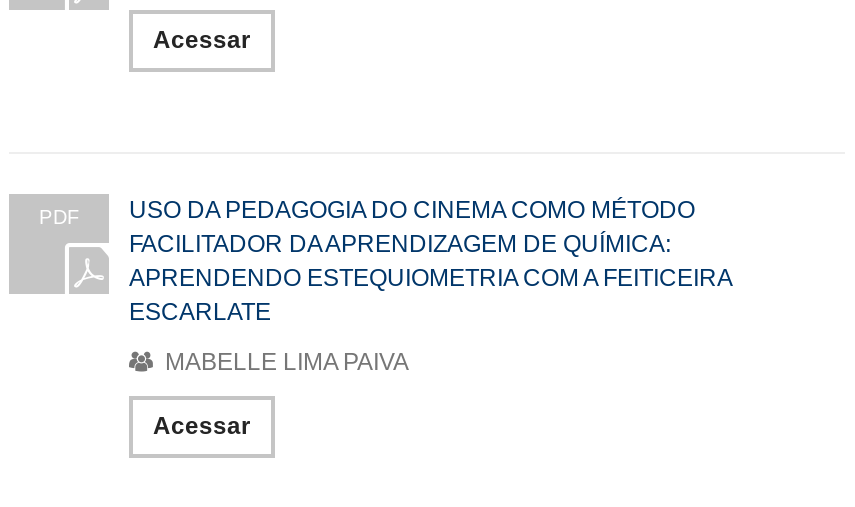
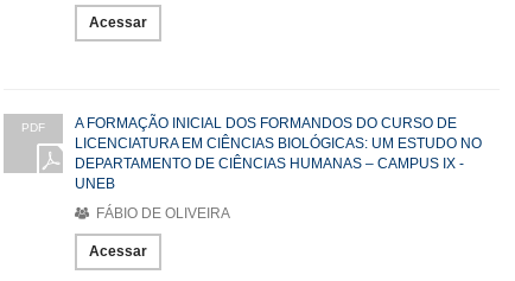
[129,195,731,325] USO DA PEDAGOGIA DO CINEMA COMO MÉTODO | FACILITADOR DA APRENDIZAGEM DE QUÍMICA: | APRENDENDO ESTEQUIOMETRIA COM A FEITICEIRA | ESCARLATE -> [75,115,482,192] A FORMAÇÃO INICIAL DOS FORMANDOS DO CURSO DE | LICENCIATURA EM CIÊNCIAS BIOLÓGICAS: UM ESTUDO NO | DEPARTAMENTO DE CIÊNCIAS HUMANAS – CAMPUS IX - | UNEB
[159,347,409,375] MABELLE LIMA PAIVA -> [93,205,230,221] FÁBIO DE OLIVEIRA

